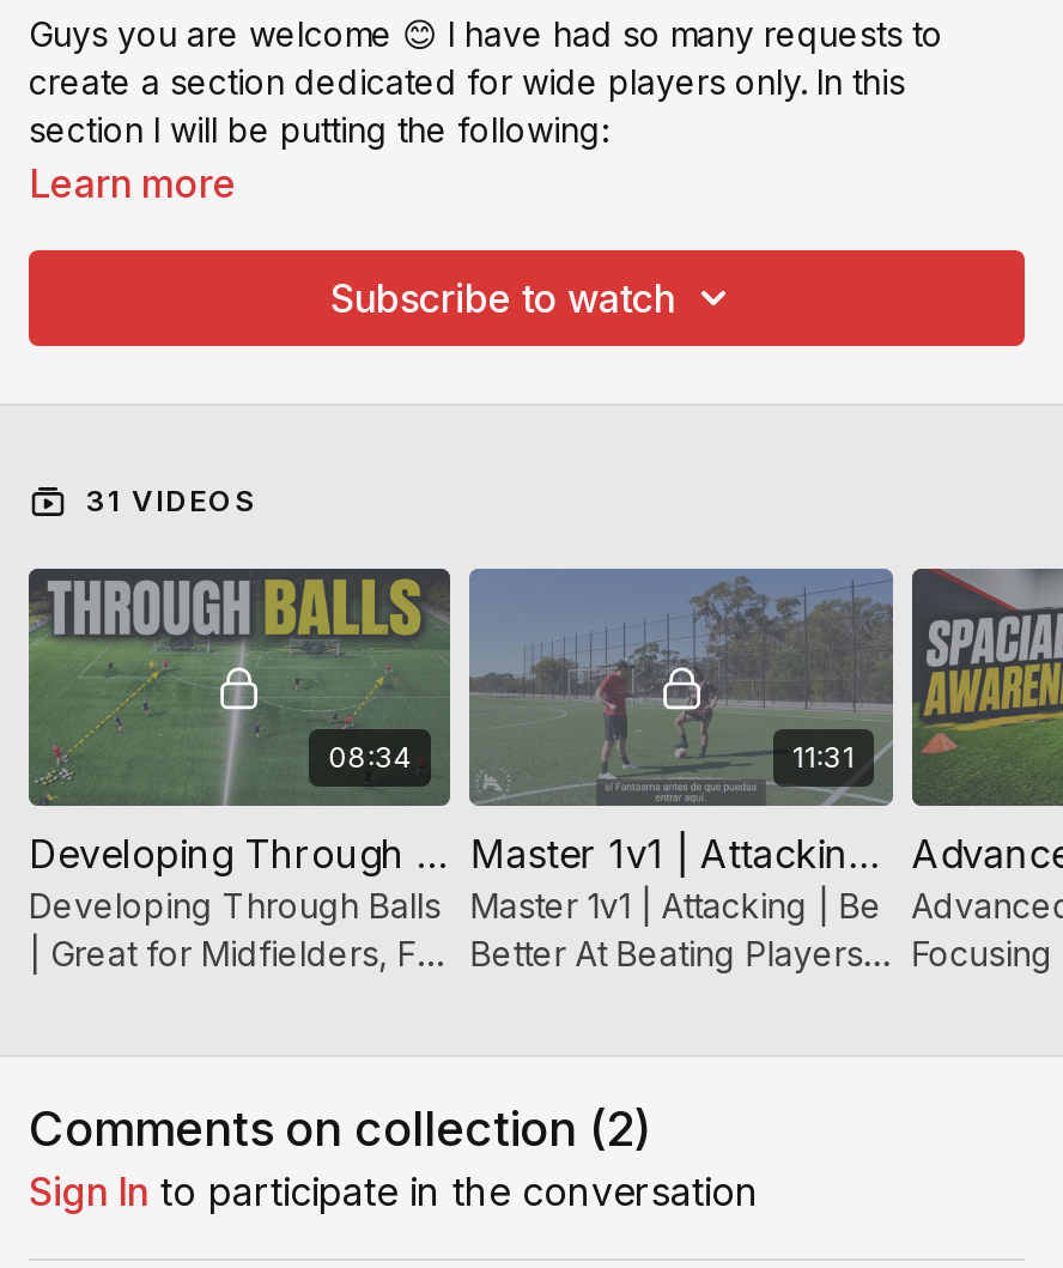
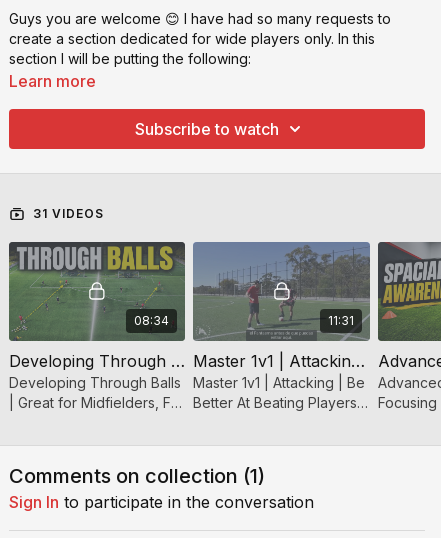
[29,1100,651,1158] Comments on collection (2) -> [9,463,265,487] Comments on collection (1)

